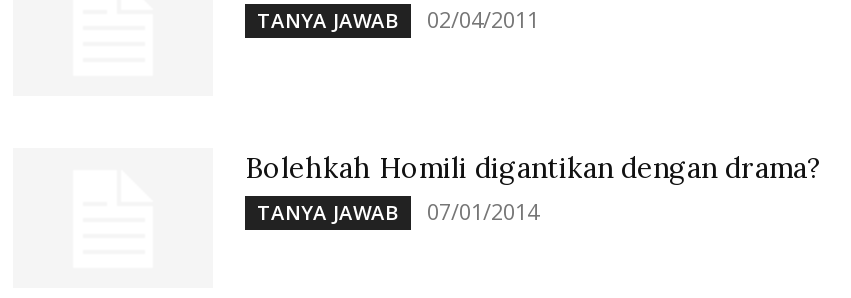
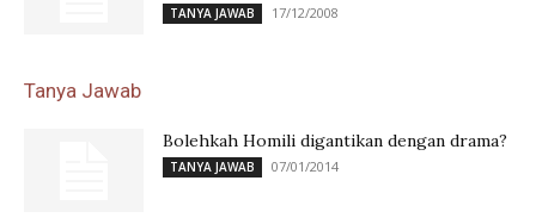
[427,5,539,35] 02/04/2011 -> [24,3,339,102] 17/12/2008 | Tanya Jawab

